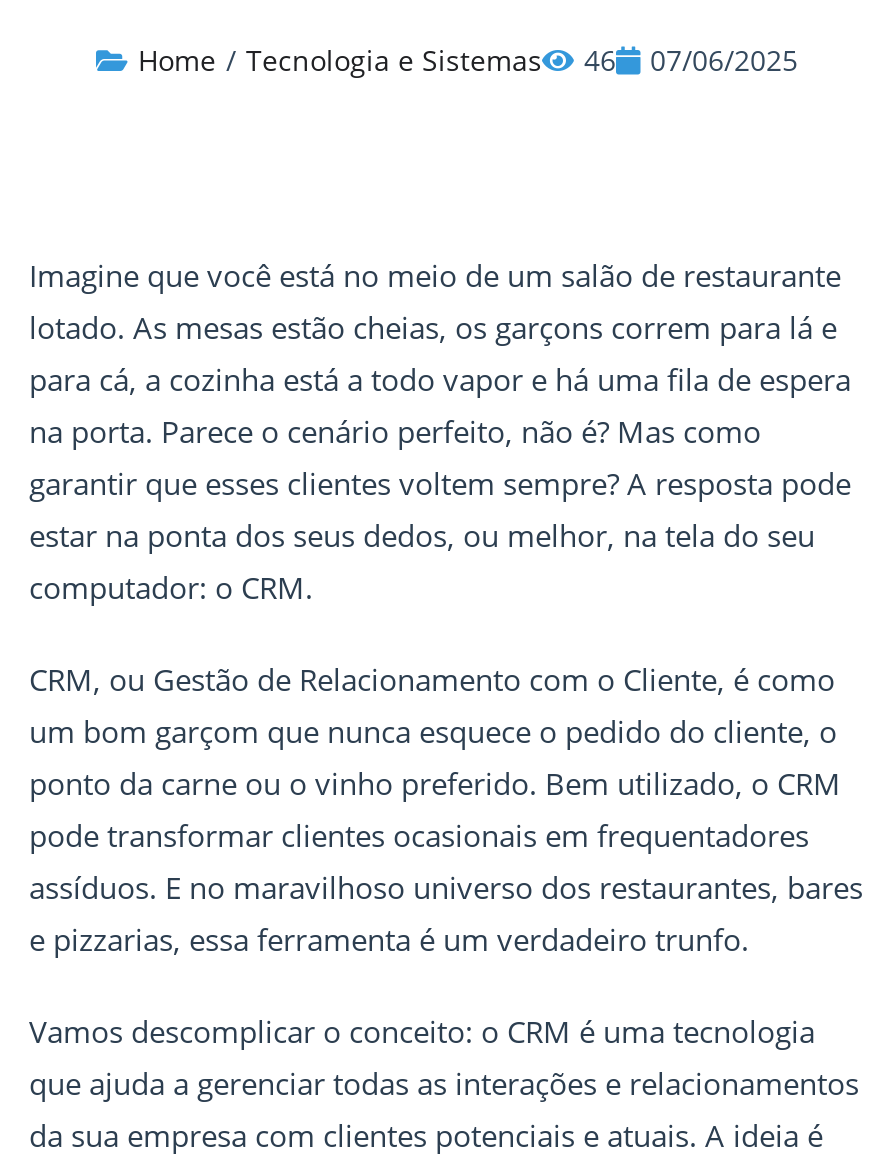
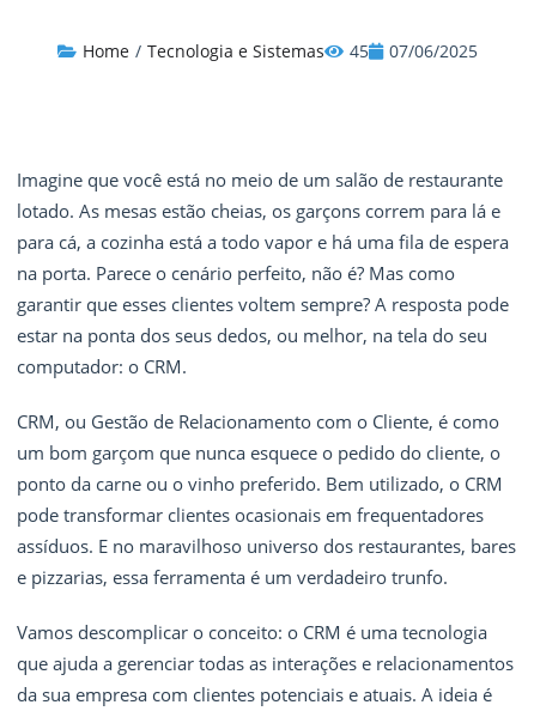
[138,41,798,79] Home / Tecnologia e Sistemas 46 07/06/2025 -> [82,39,477,62] Home / Tecnologia e Sistemas 45 07/06/2025

